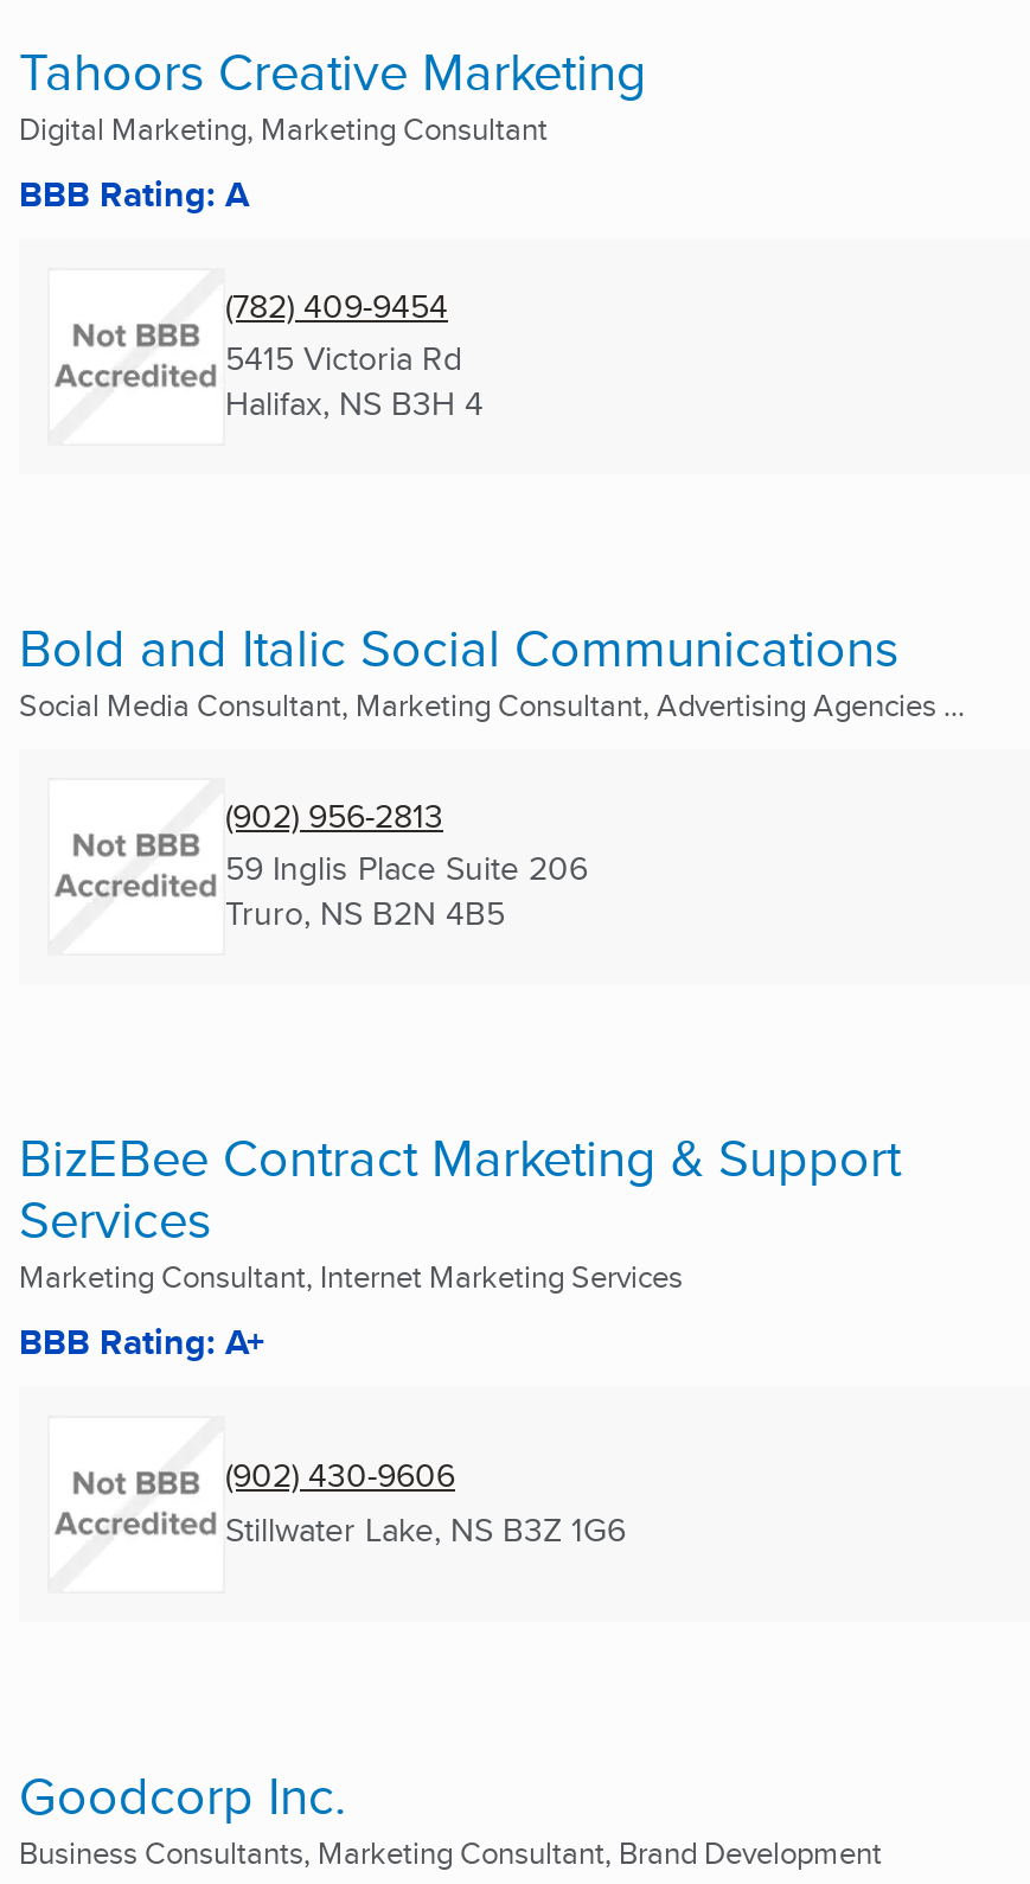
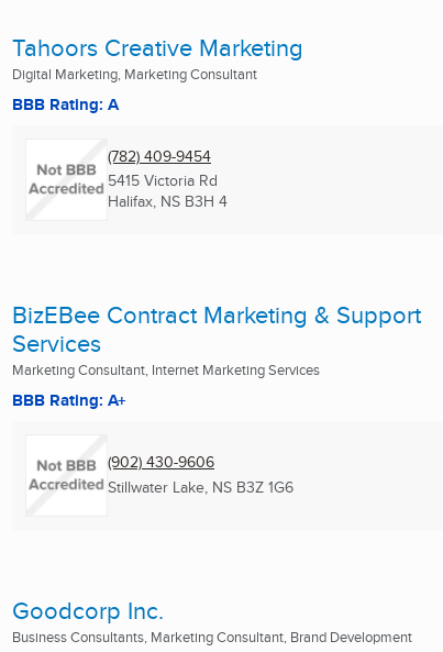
[19,609,965,937] Bold and Italic Social Communications | Social Media Consultant, Marketing Consultant, Advertising Agencies ... | (902) 956-2813 | 59 Inglis Place Suite 206 | Truro, NS B2N 4B5 -> none

